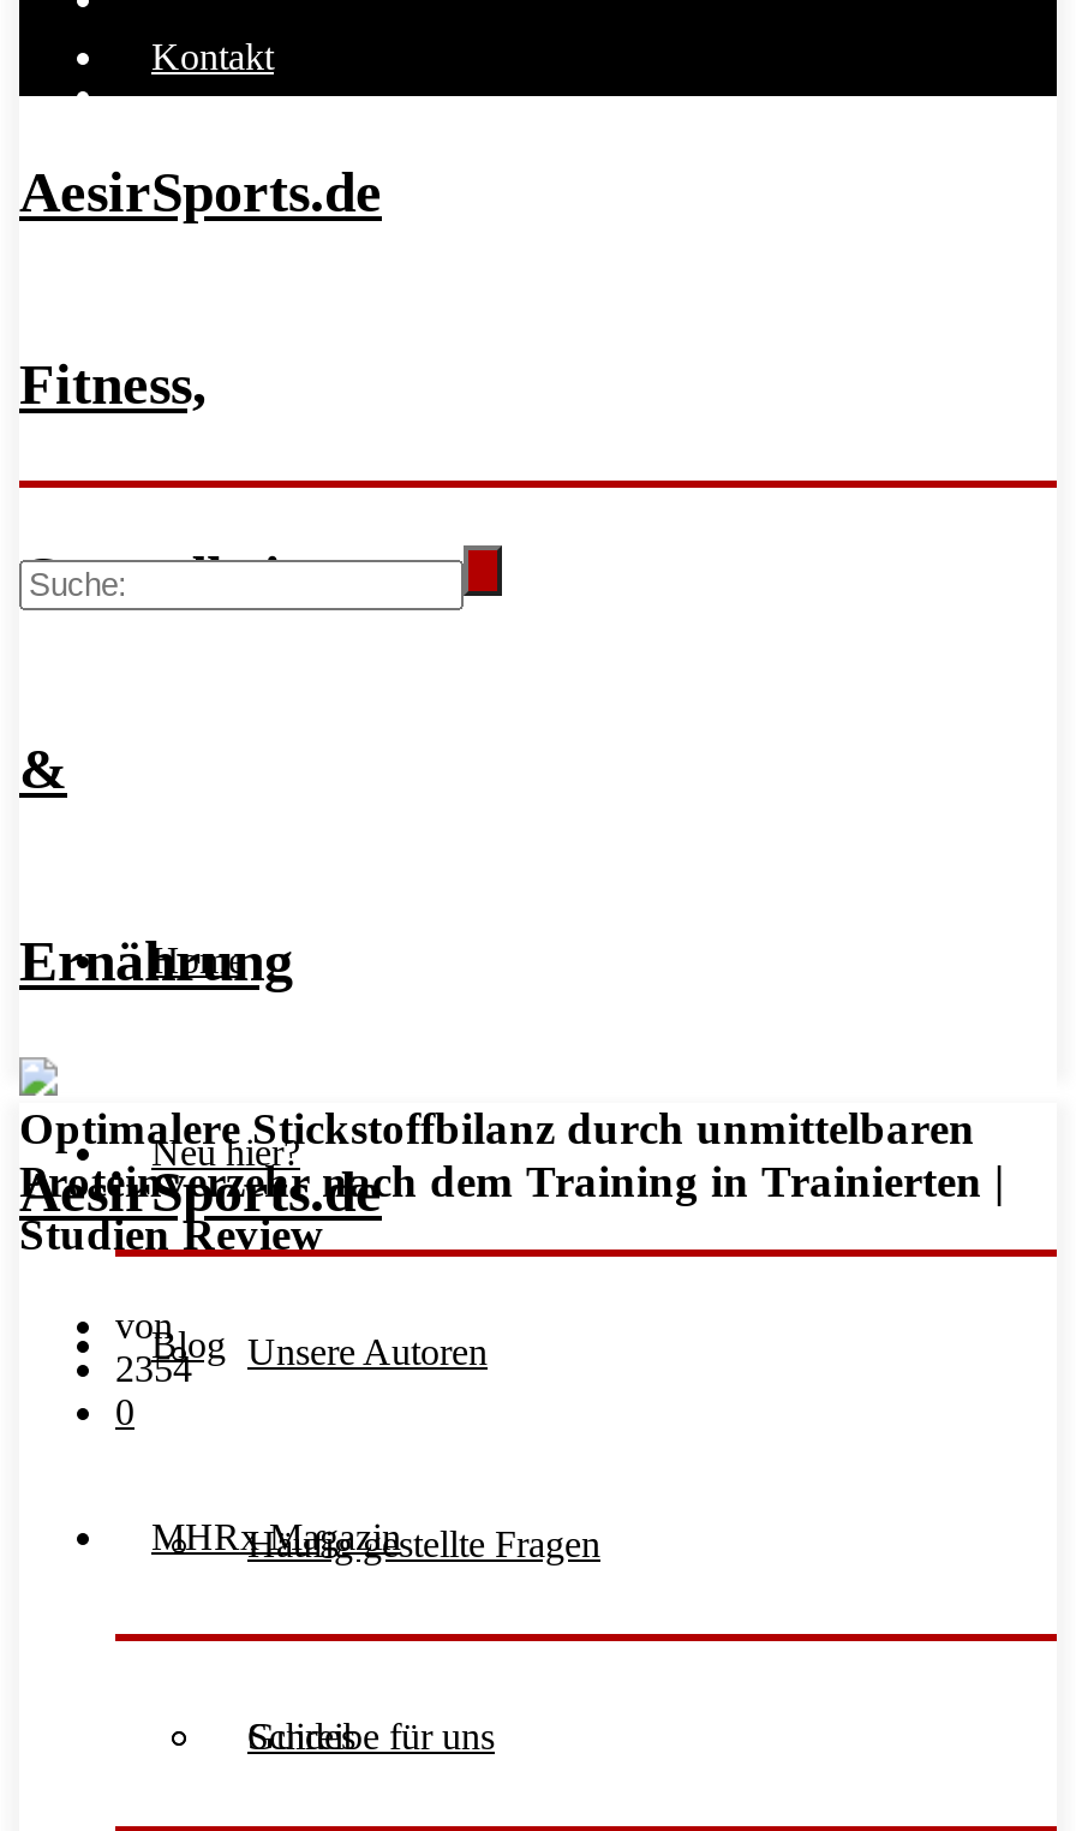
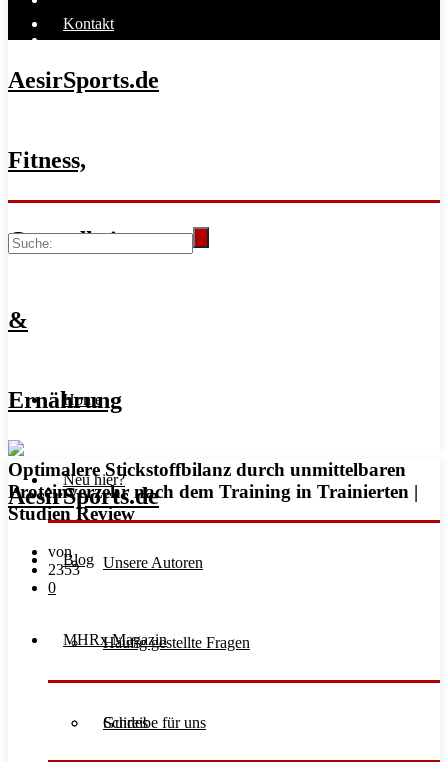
[115,1349,192,1390] 2354 -> [48,561,80,578] 2353

